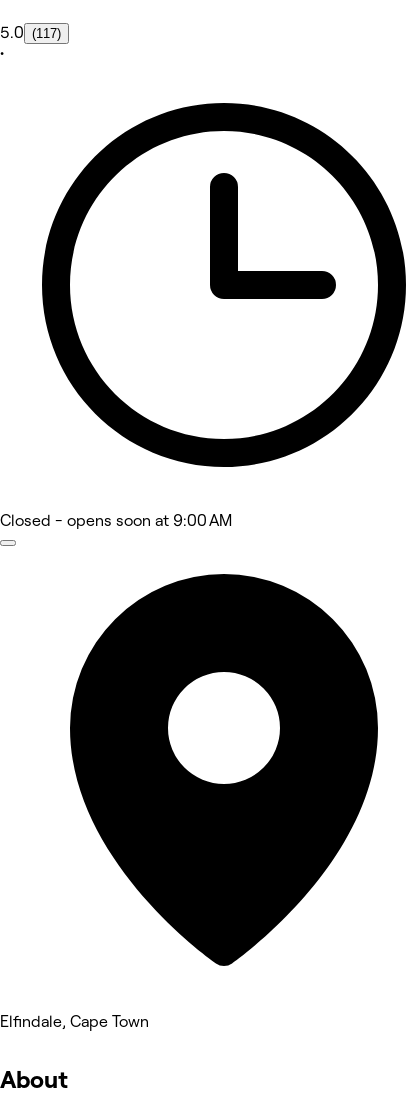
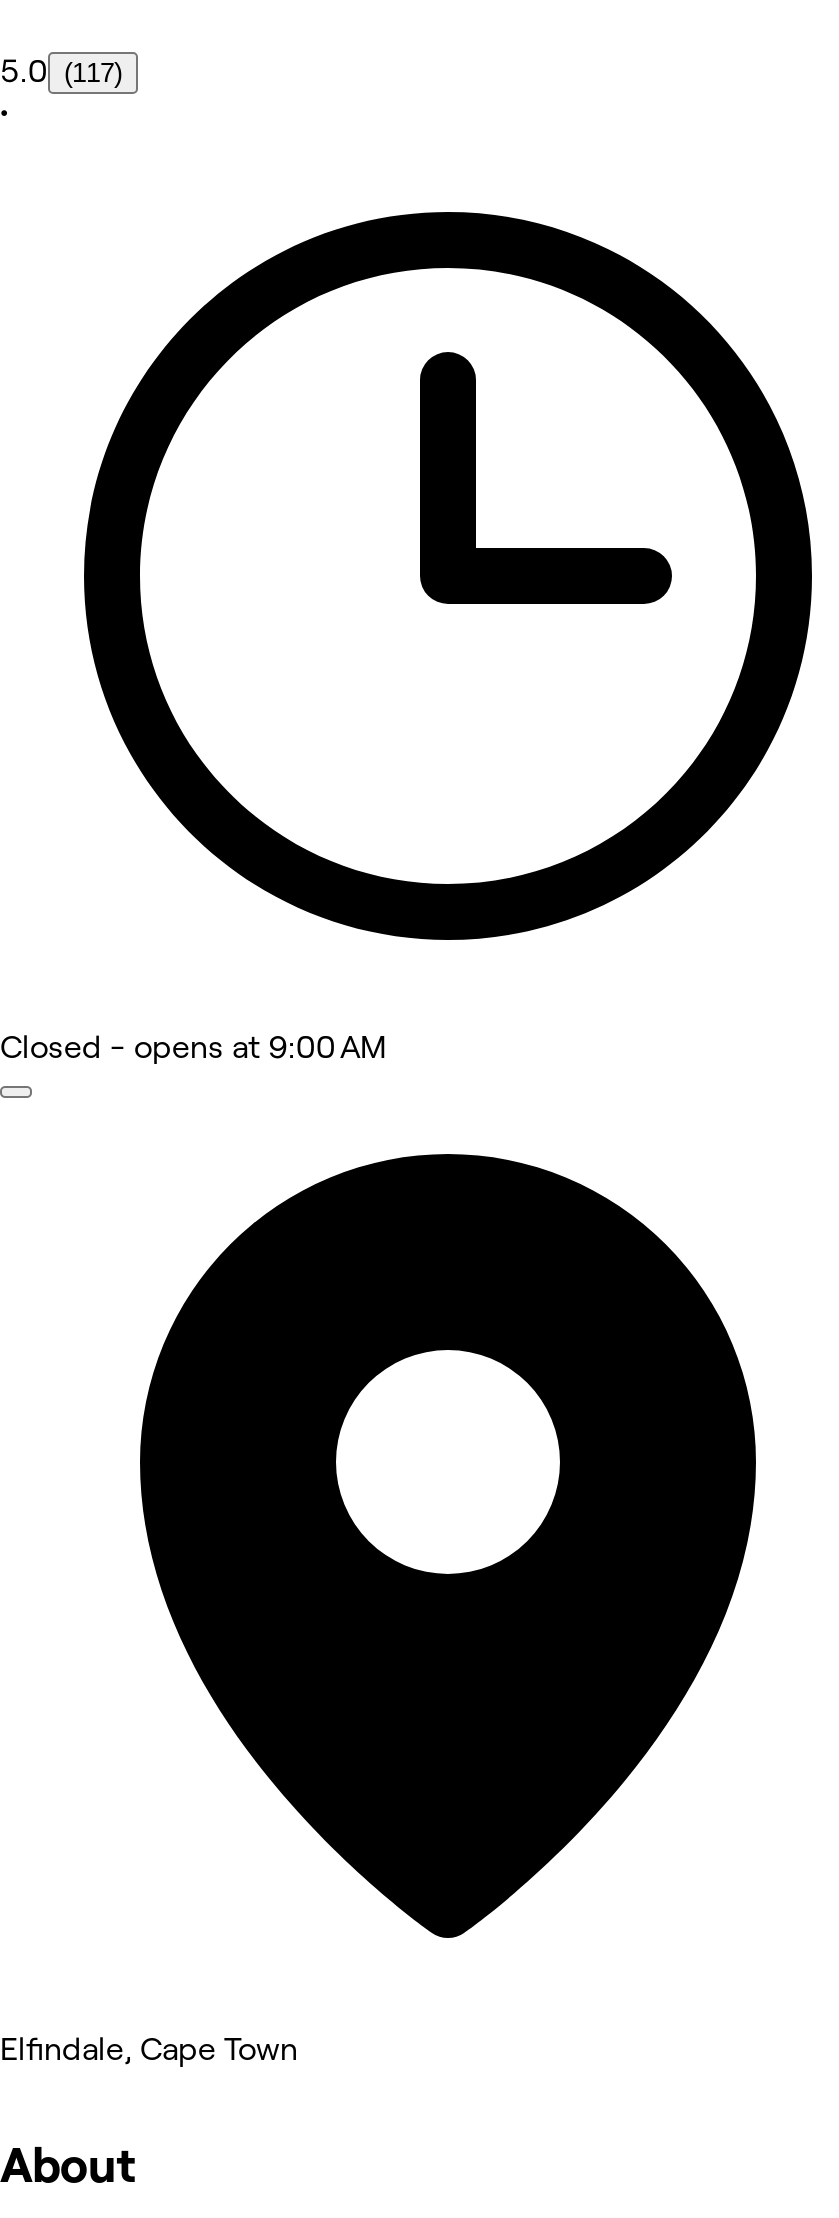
[0,512,232,529] Closed - opens soon at 9:00 AM -> [0,1031,386,1065] Closed - opens at 9:00 AM

